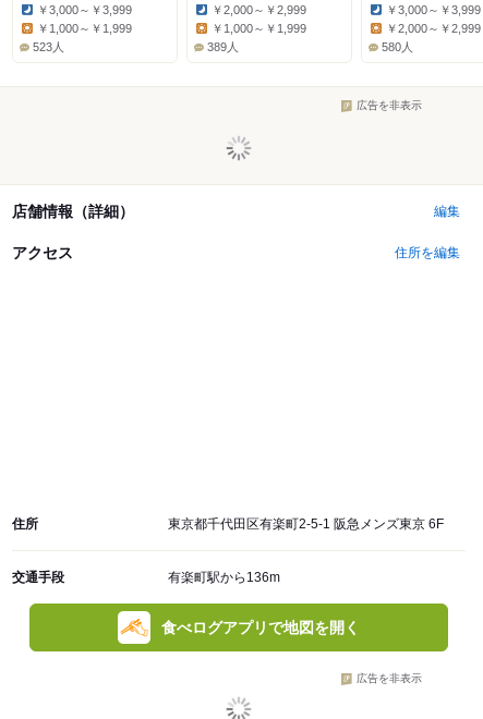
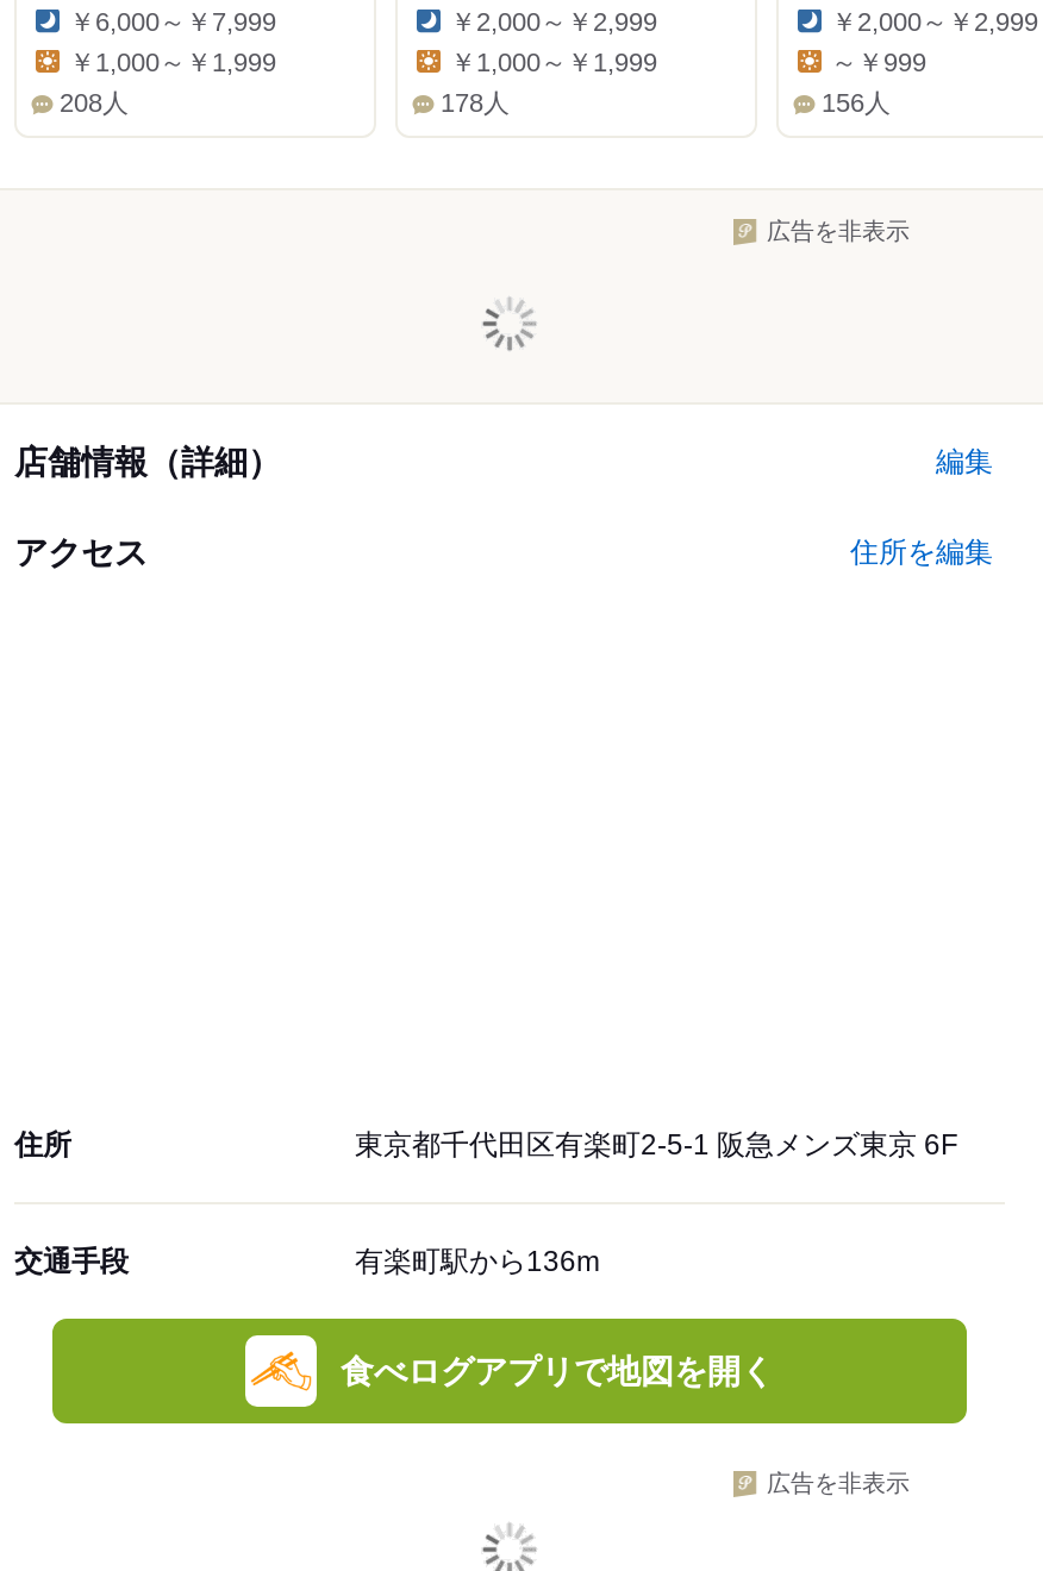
[37,4,132,17] ￥3,000～￥3,999 -> [69,8,276,36] ￥6,000～￥7,999
[386,4,481,17] ￥3,000～￥3,999 -> [831,8,1038,36] ￥2,000～￥2,999
[382,22,481,54] ￥2,000～￥2,999 | 580人 -> [822,48,926,117] ～￥999 | 156人
[33,41,64,54] 523人 -> [60,89,129,117] 208人
[207,41,239,54] 389人 -> [441,89,510,117] 178人

